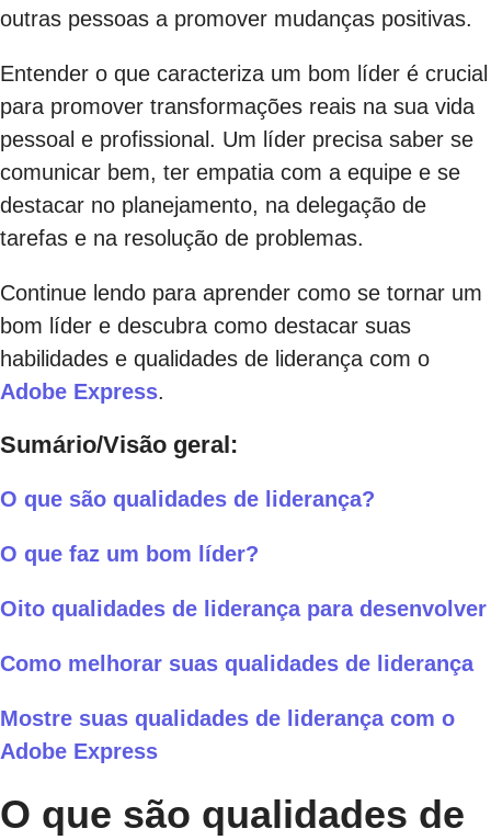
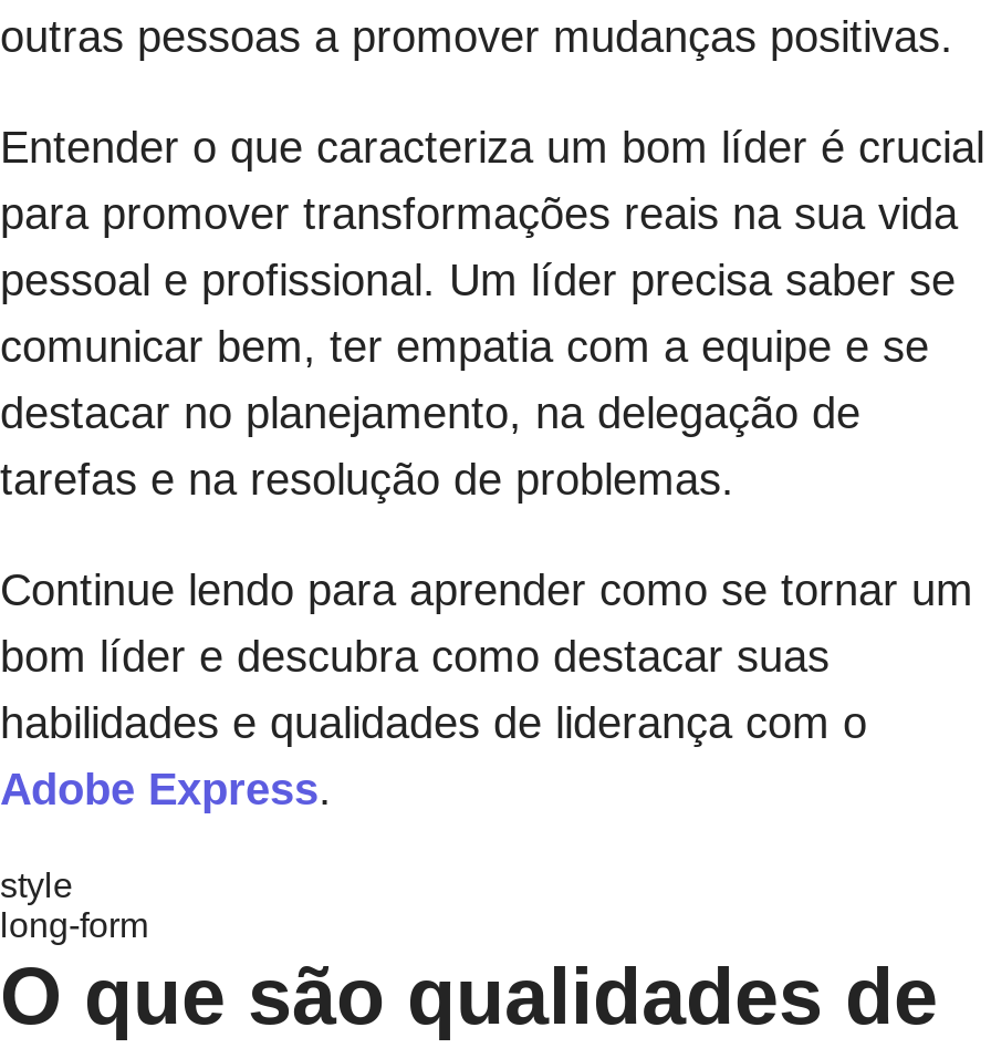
[0,431,487,763] Sumário/Visão geral: | O que são qualidades de liderança? | O que faz um bom líder? | Oito qualidades de liderança para desenvolver | Como melhorar suas qualidades de liderança | Mostre suas qualidades de liderança com o | Adobe Express -> [0,867,148,944] style | long-form

